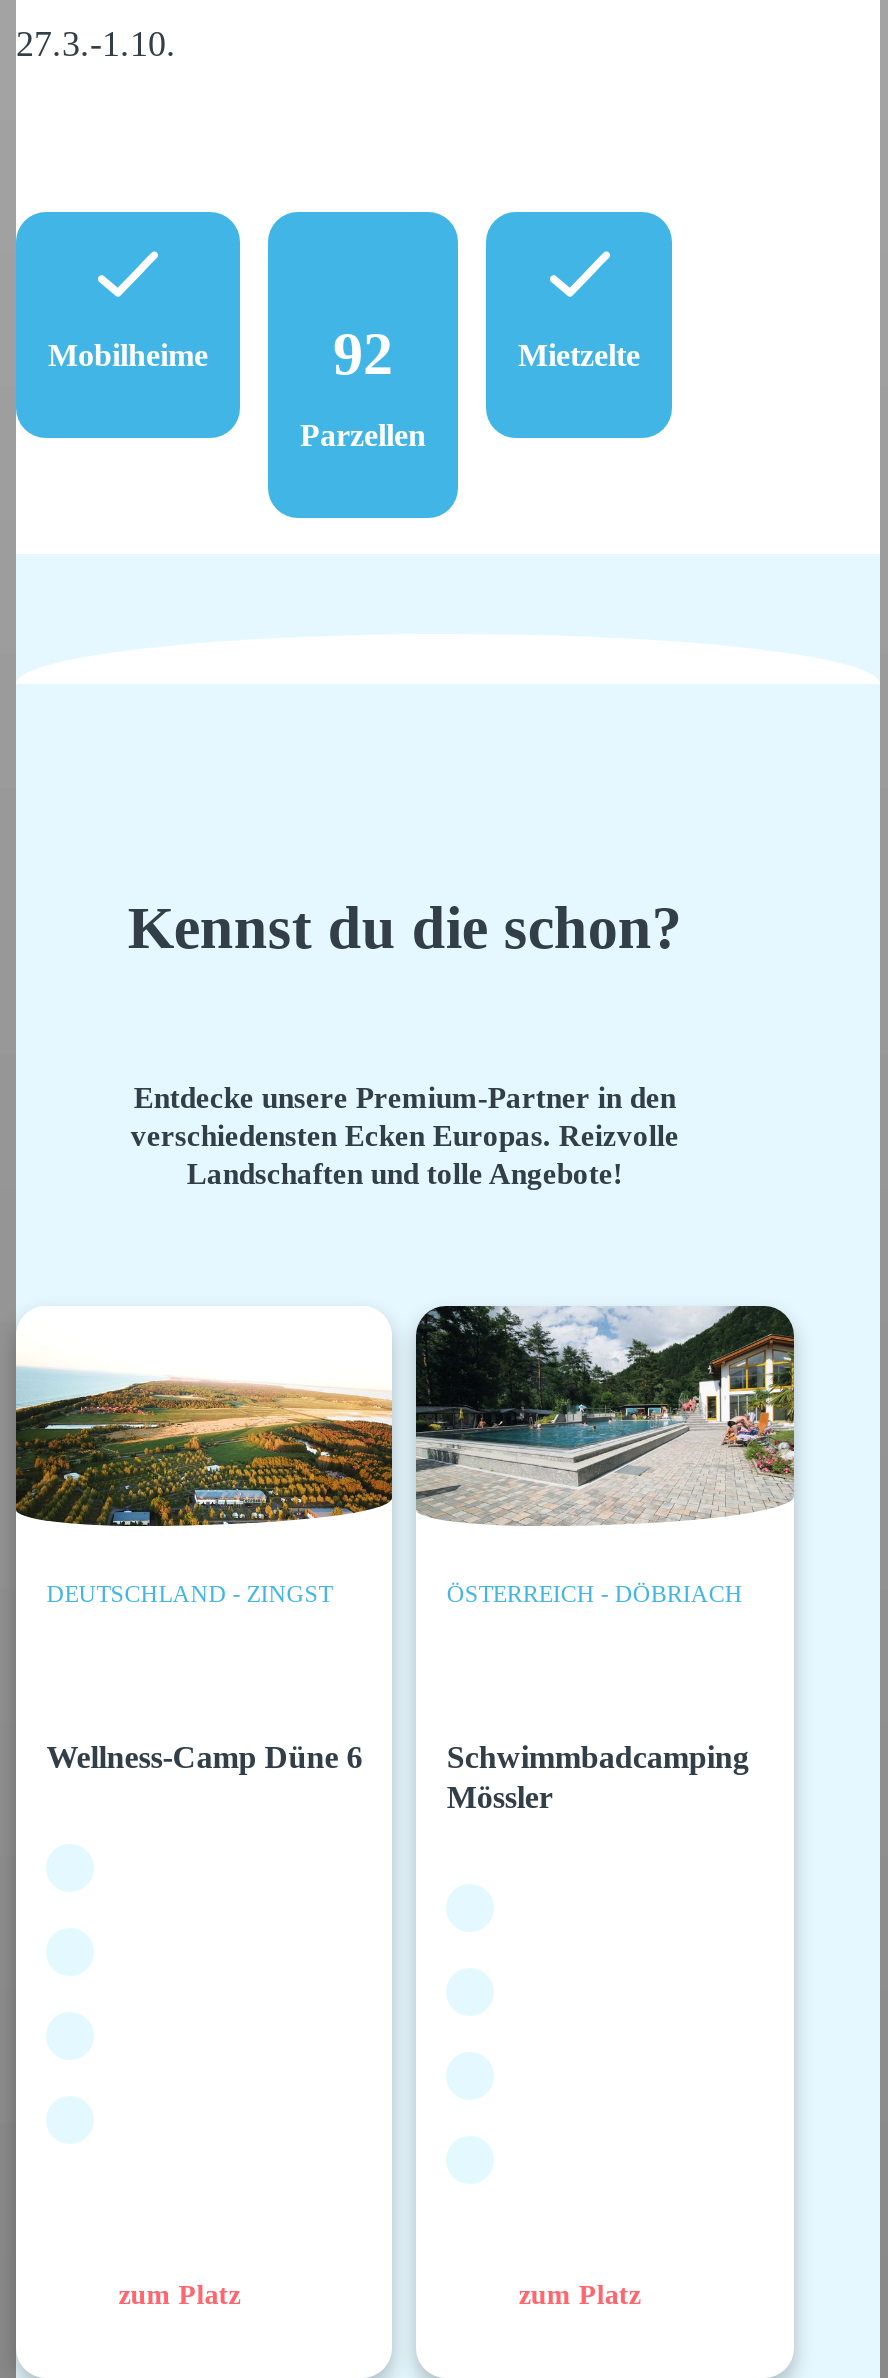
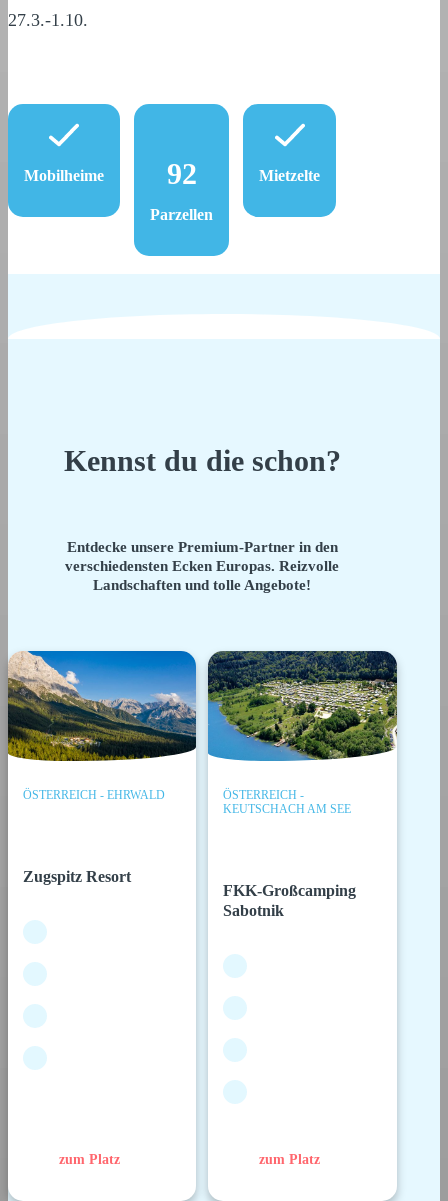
[14,1306,394,1608] [image] | DEUTSCHLAND - ZINGST -> [8,650,197,802] [image] | ÖSTERREICH - EHRWALD
[414,1306,794,1608] [image] | ÖSTERREICH - DÖBRIACH -> [207,650,397,816] [image] | ÖSTERREICH - | KEUTSCHACH AM SEE
[46,1739,362,1773] Wellness-Camp Düne 6 -> [23,867,131,884] Zugspitz Resort
[447,1739,749,1813] Schwimmbadcamping | Mössler -> [223,881,356,918] FKK-Großcamping | Sabotnik

